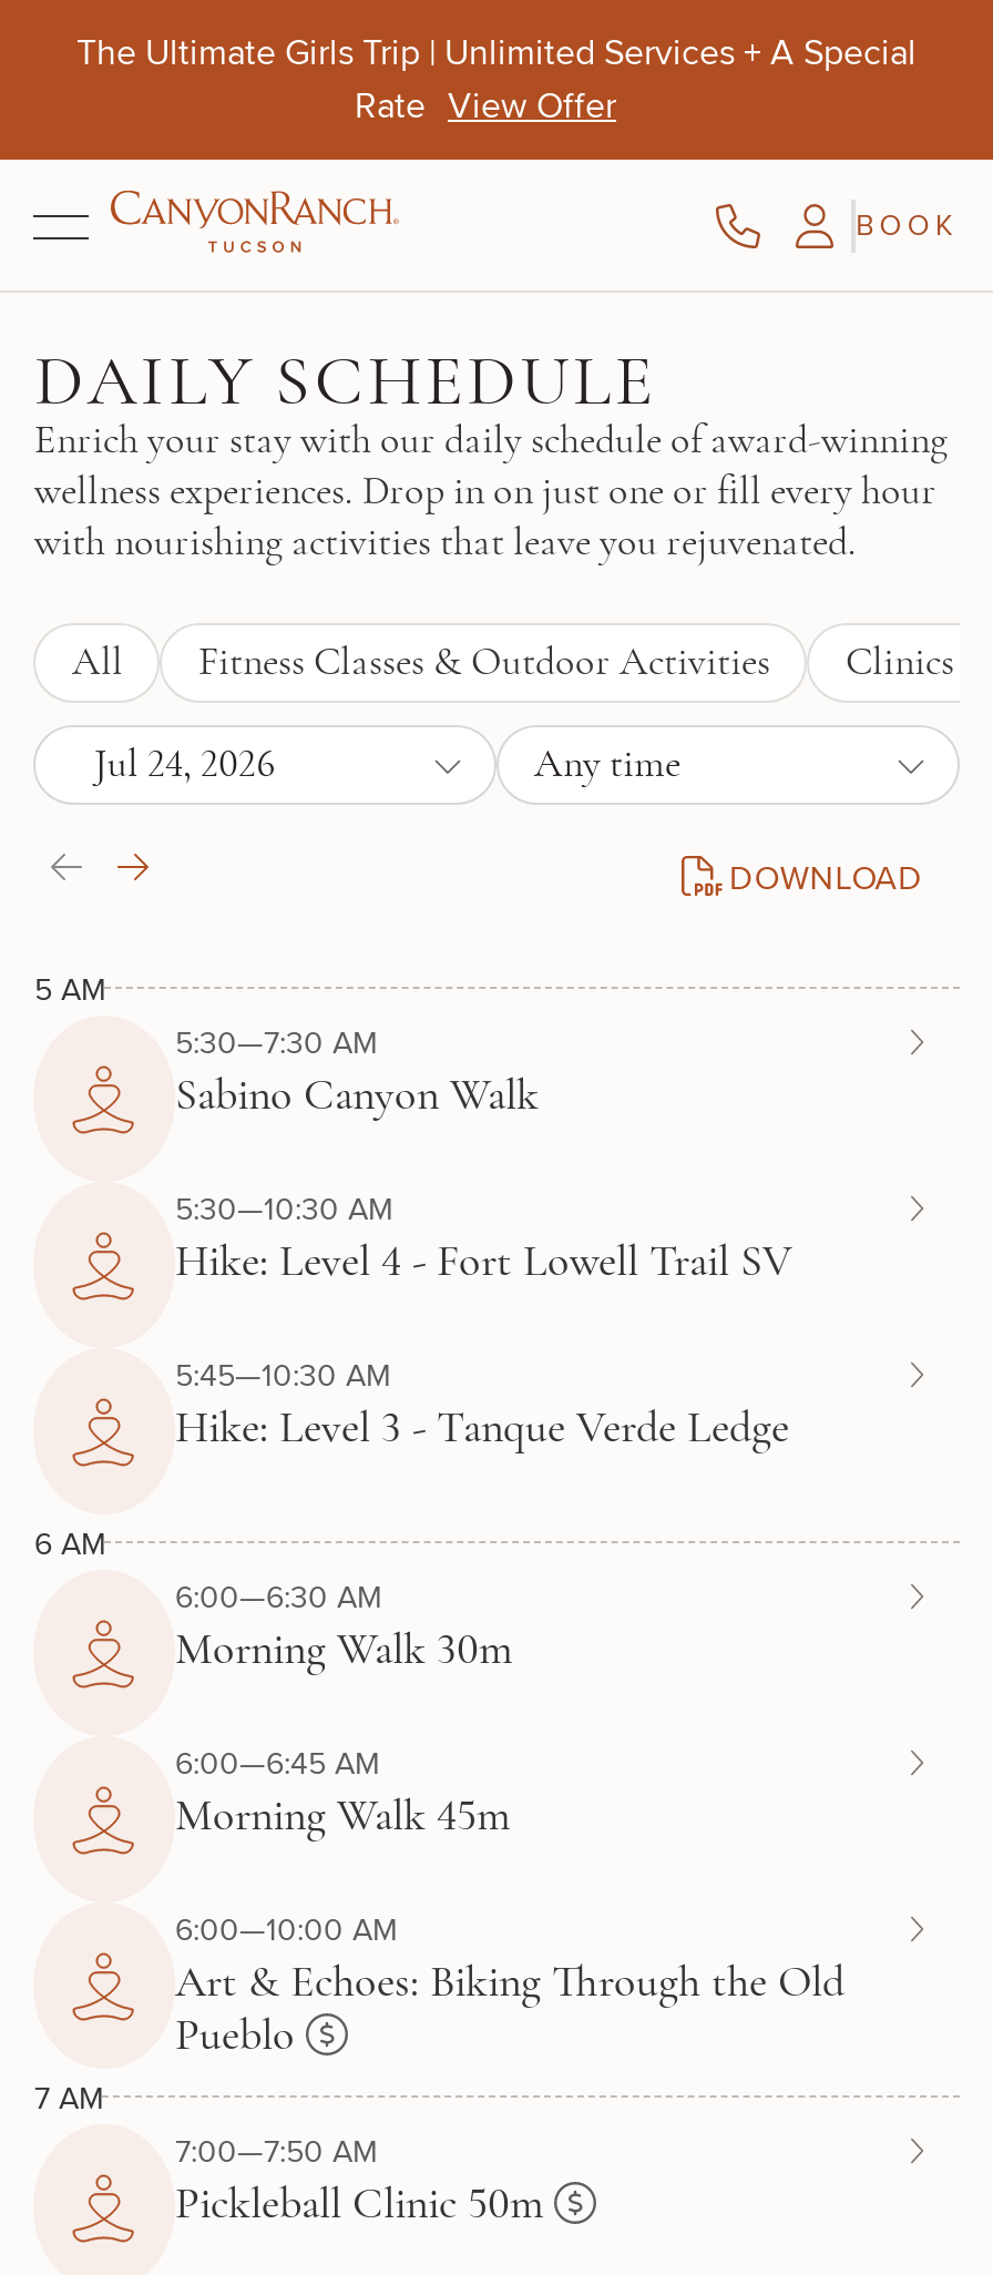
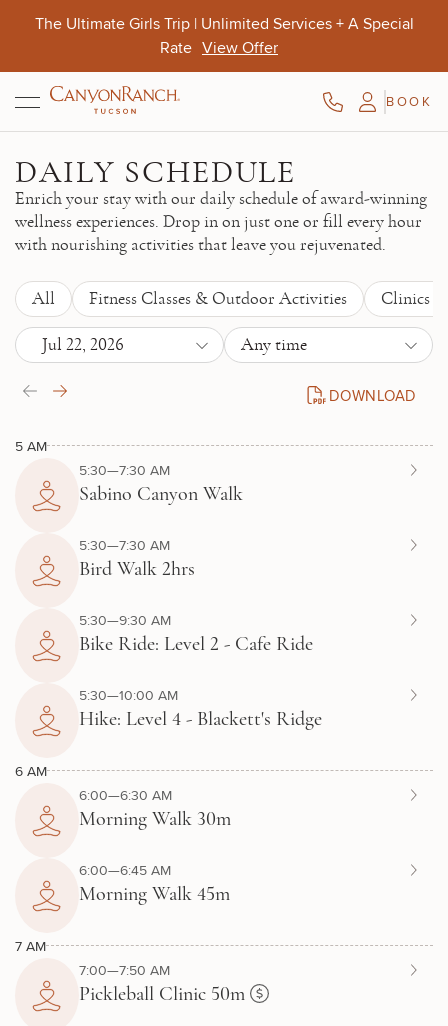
[94,744,276,784] Jul 24, 2026 -> [42,335,124,353] Jul 22, 2026
[175,1186,791,1455] 5:30—10:30 AM | Hike: Level 4 - Fort Lowell Trail SV | 5:45—10:30 AM | Hike: Level 3 - Tanque Verde Ledge -> [79,535,322,731] 5:30—7:30 AM | Bird Walk 2hrs | 5:30—9:30 AM | Bike Ride: Level 2 - Cafe Ride | 5:30—10:00 AM | Hike: Level 4 - Blackett's Ridge
moved [34,1520,512,1843] -> [15,760,231,906]: 6 AM | 6:00—6:30 AM | Morning Walk 30m | 6:00—6:45 AM | Morning Walk 45m
[175,1907,844,2062] 6:00—10:00 AM | Art & Echoes: Biking Through the Old | Pueblo -> none

